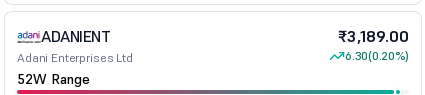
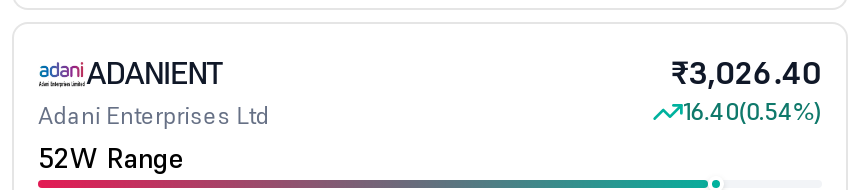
[338,26,409,46] ₹3,189.00 -> [671,51,822,91] ₹3,026.40
[345,48,409,63] 6.30(0.20%) -> [683,95,822,125] 16.40(0.54%)

